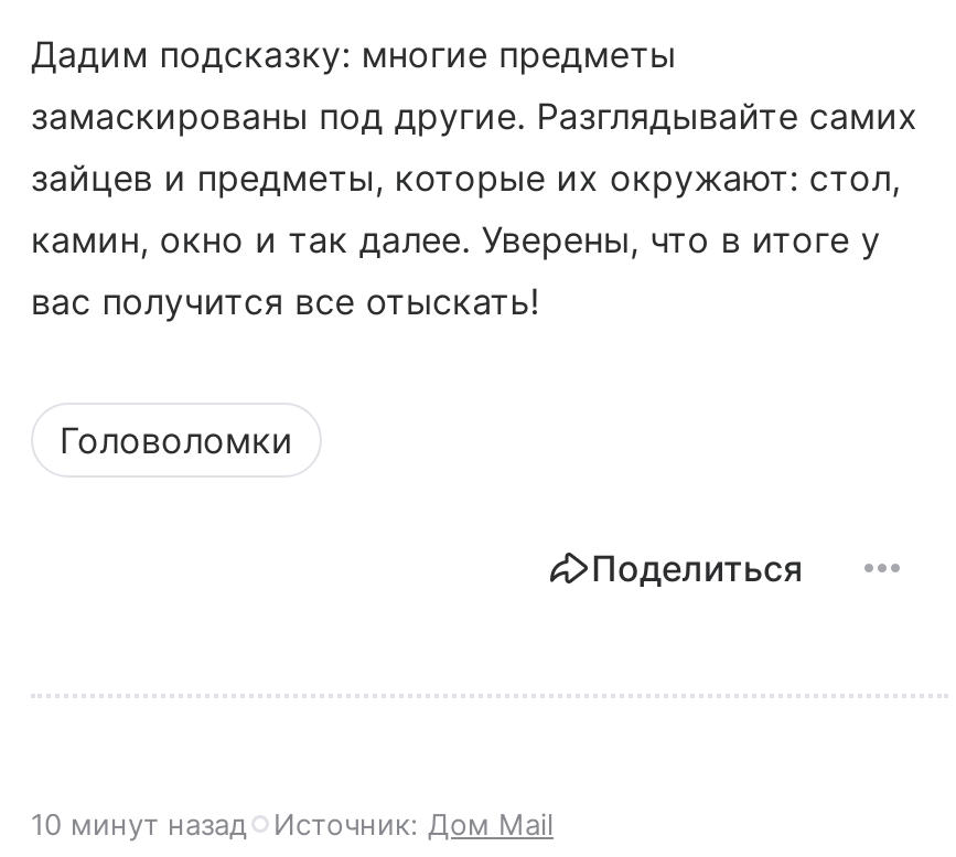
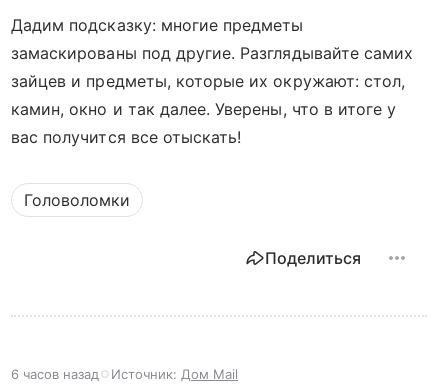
[31,807,554,842] 10 минут назад Источник: Дом Mail -> [11,366,238,382] 6 часов назад Источник: Дом Mail

